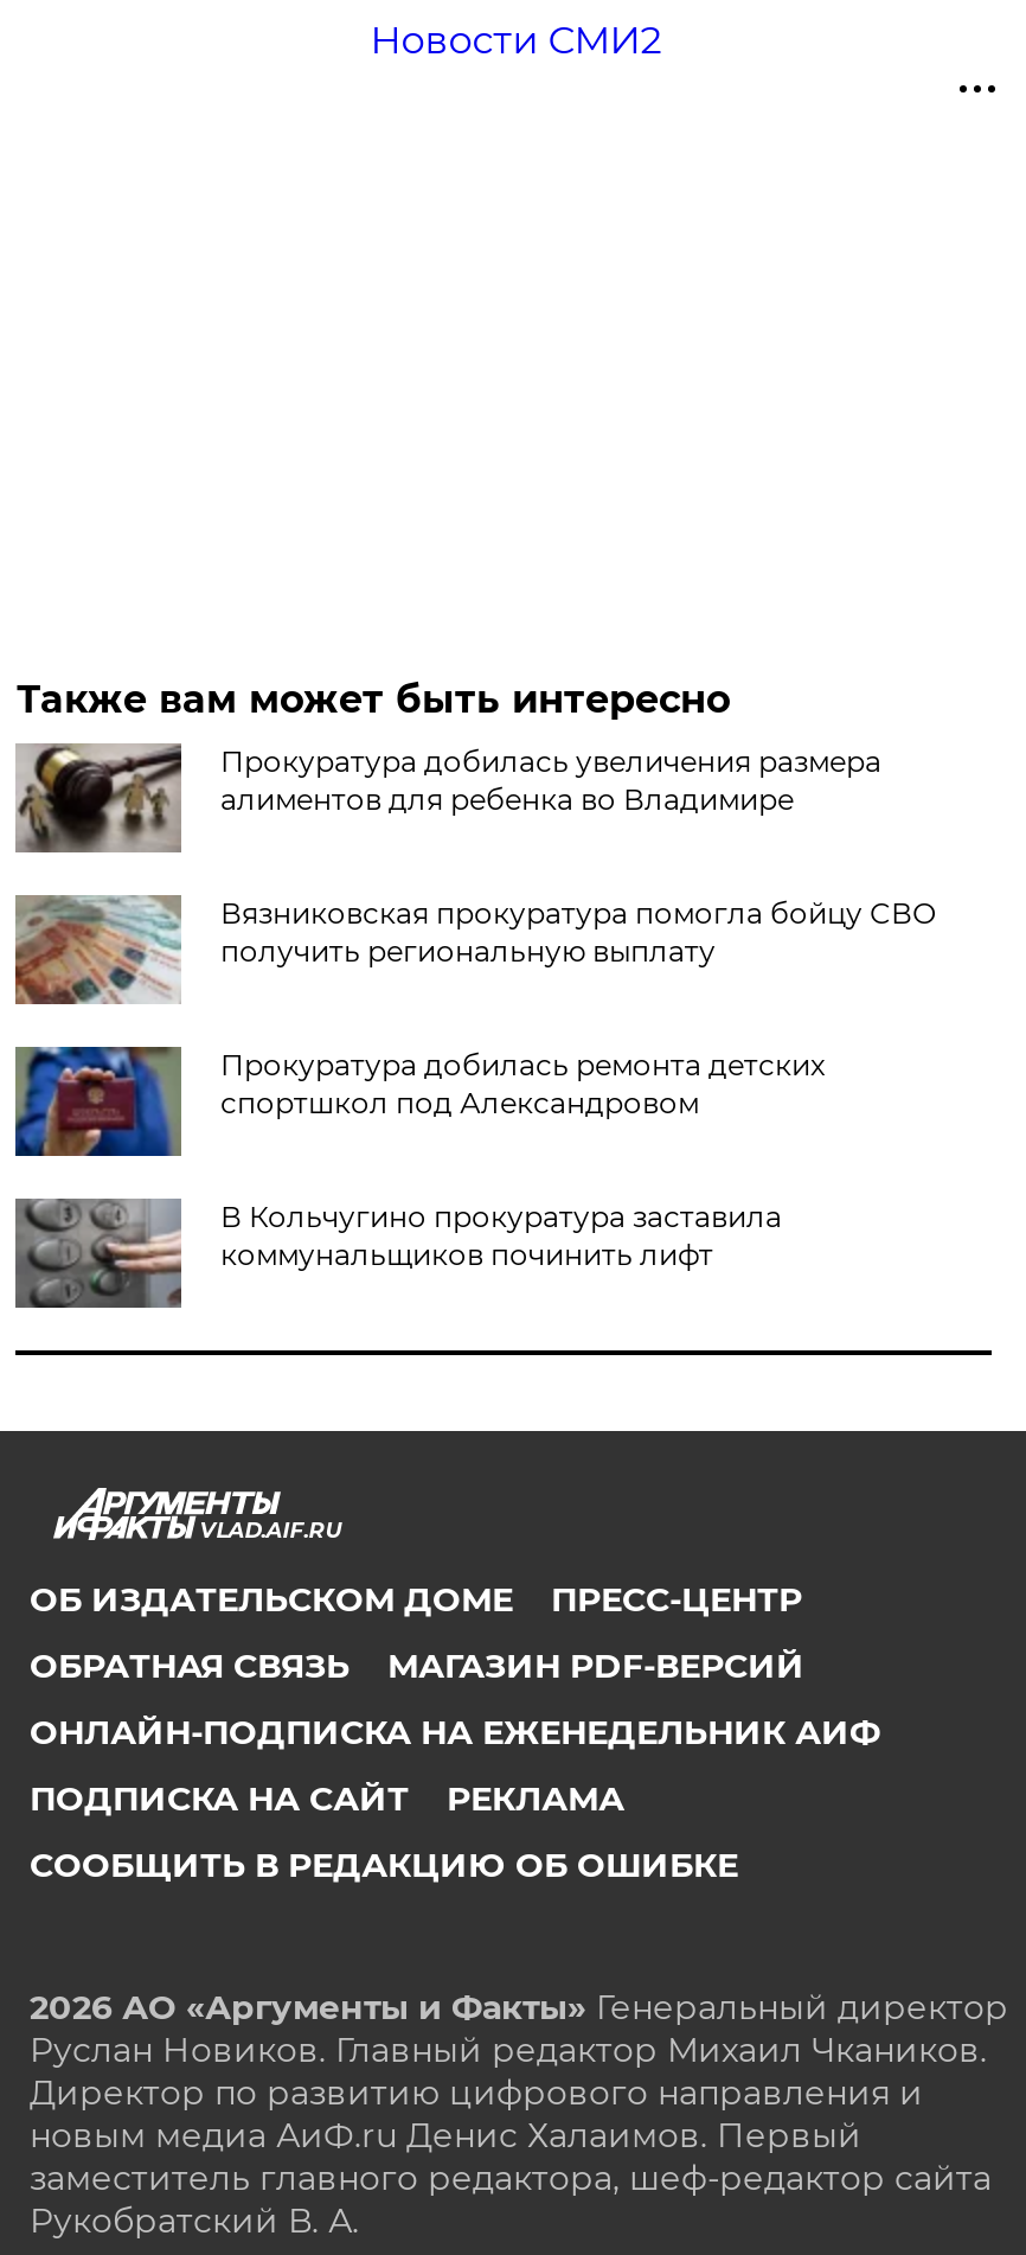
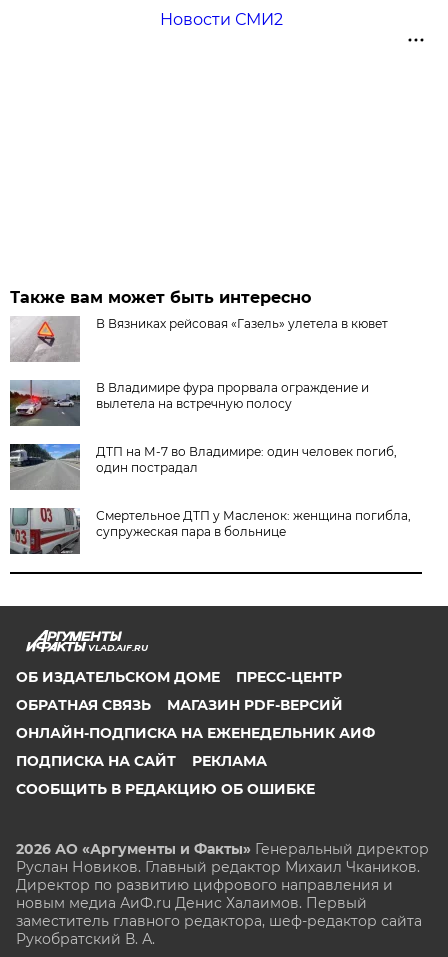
[15,743,881,852] [image] | Прокуратура добилась увеличения размера | алиментов для ребенка во Владимире -> [11,316,388,362] [image] | В Вязниках рейсовая «Газель» улетела в кювет
[13,895,936,1007] [image] | Вязниковская прокуратура помогла бойцу СВО | получить региональную выплату -> [10,380,369,427] [image] | В Владимире фура прорвала ограждение и | вылетела на встречную полосу
[13,1045,824,1158] [image] | Прокуратура добилась ремонта детских | спортшкол под Александровом -> [9,443,397,491] [image] | ДТП на М-7 во Владимире: один человек погиб, | один пострадал
[15,1199,782,1308] [image] | В Кольчугино прокуратура заставила | коммунальщиков починить лифт -> [10,507,411,555] [image] | Смертельное ДТП у Масленок: женщина погибла, | супружеская пара в больнице

